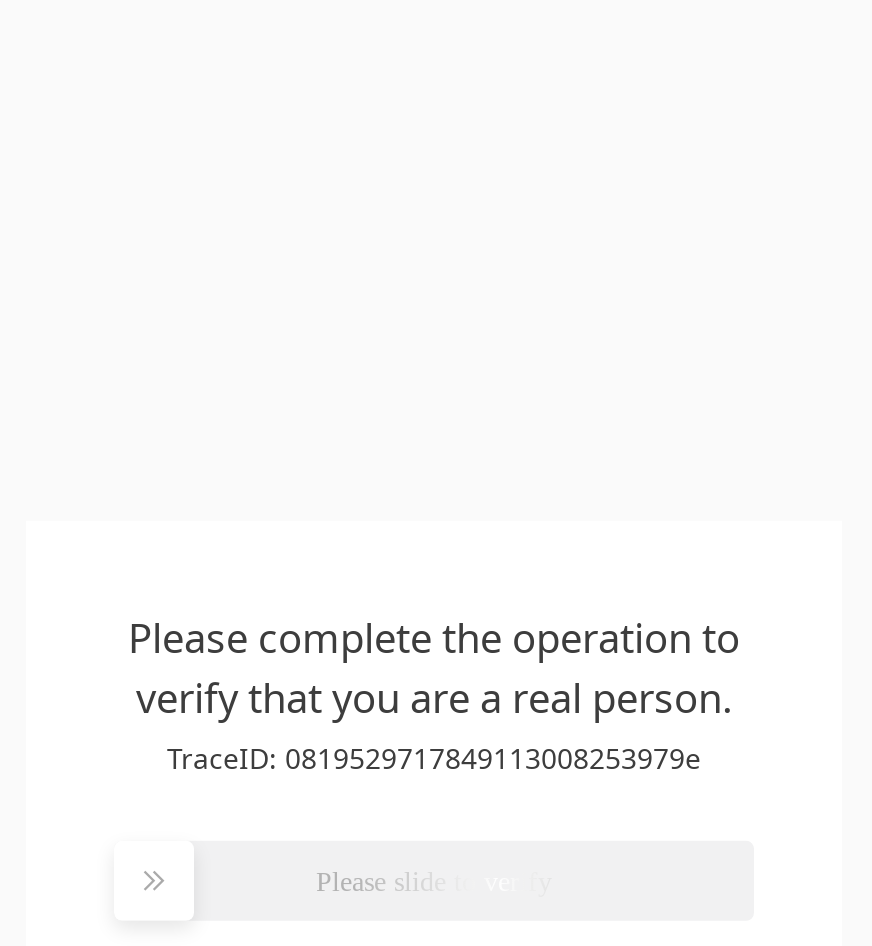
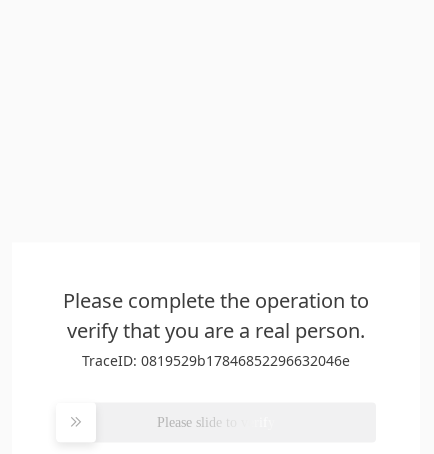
[167,740,701,778] TraceID: 0819529717849113008253979e -> [82,352,350,371] TraceID: 0819529b17846852296632046e

